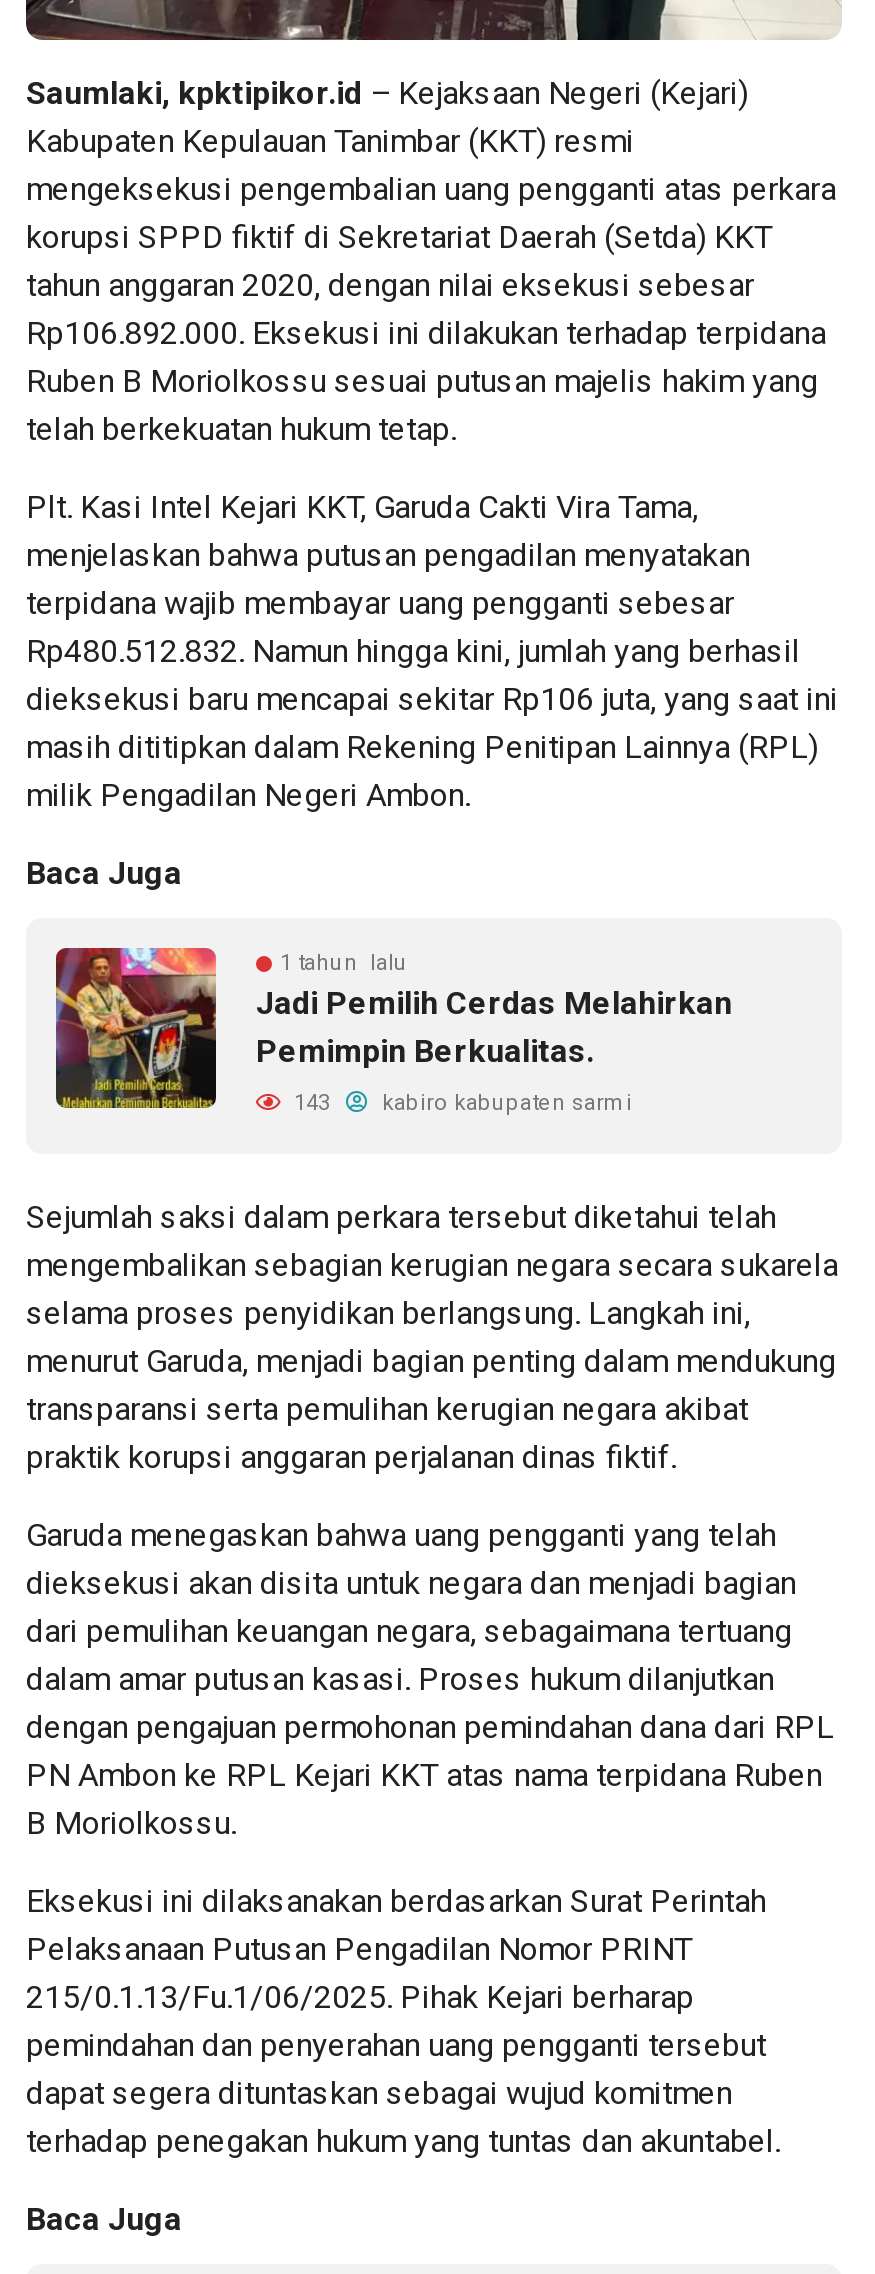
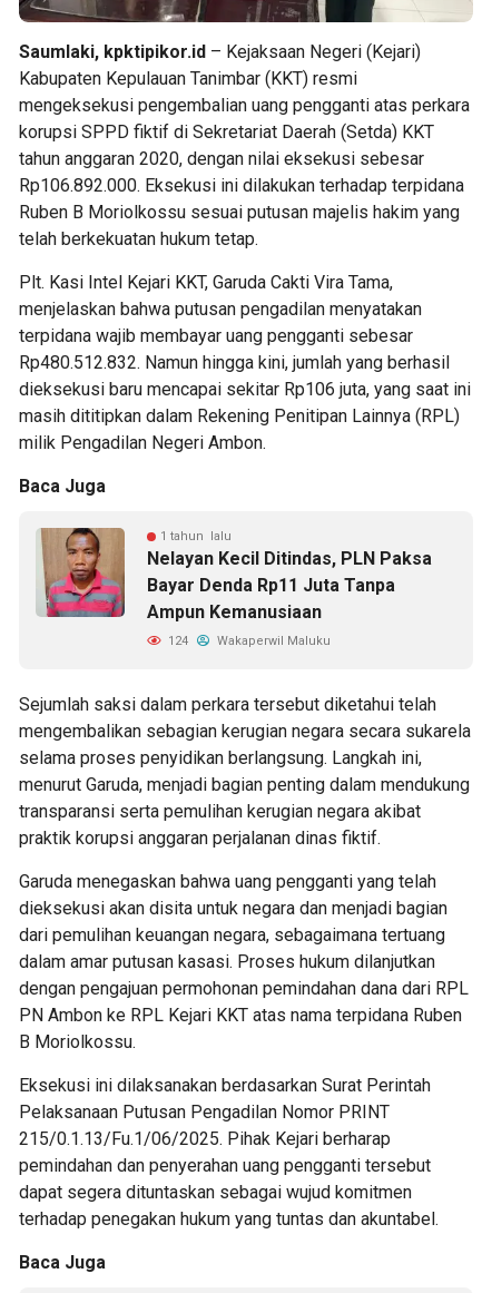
[54,946,732,1110] [image] | Jadi Pemilih Cerdas Melahirkan | Pemimpin Berkualitas. -> [36,527,432,623] [image] | Nelayan Kecil Ditindas, PLN Paksa | Bayar Denda Rp11 Juta Tanpa | Ampun Kemanusiaan
[288,1090,632,1116] 143 | kabiro kabupaten sarmi -> [165,634,331,648] 124 | Wakaperwil Maluku

